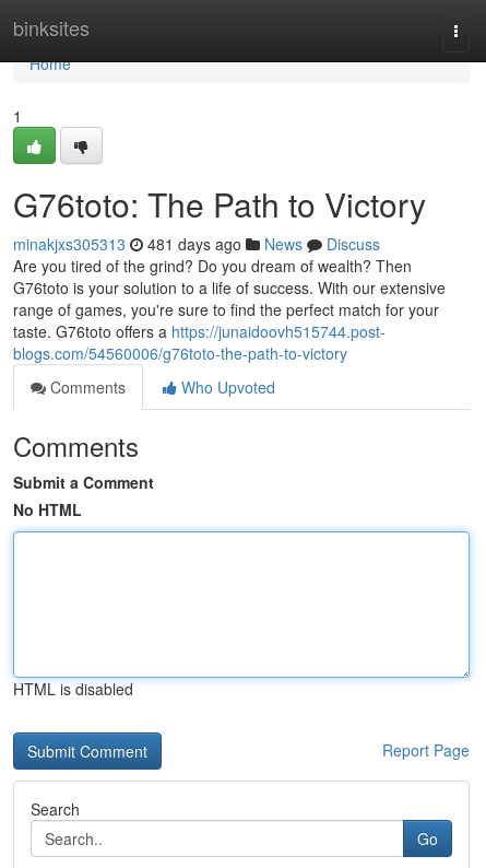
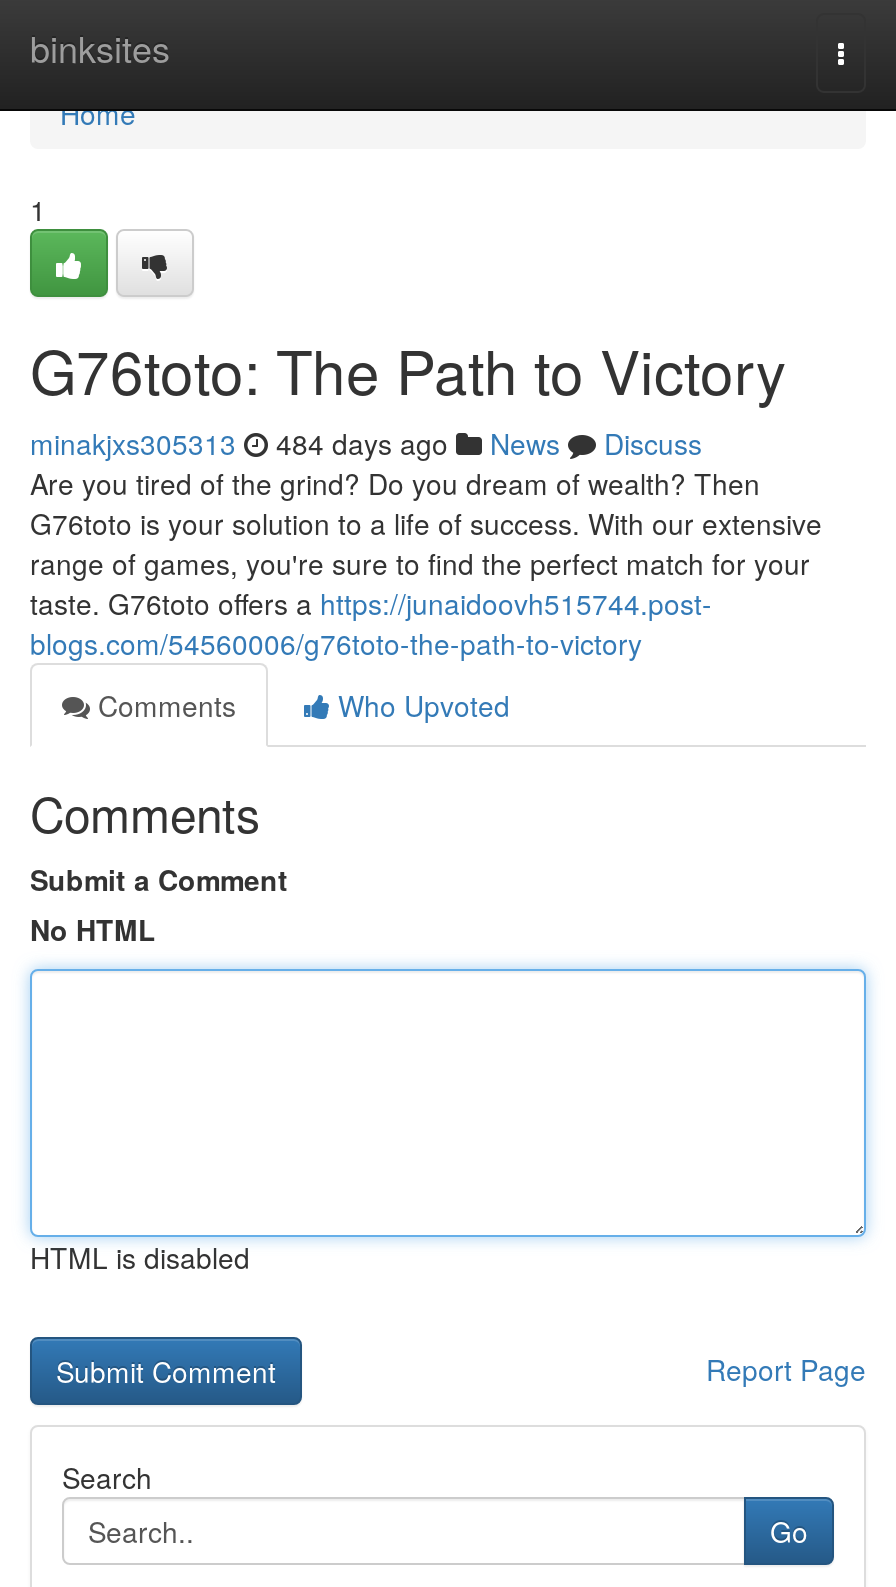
[13,233,380,255] minakjxs305313 481 days ago News Discuss -> [30,423,702,463] minakjxs305313 484 days ago News Discuss

